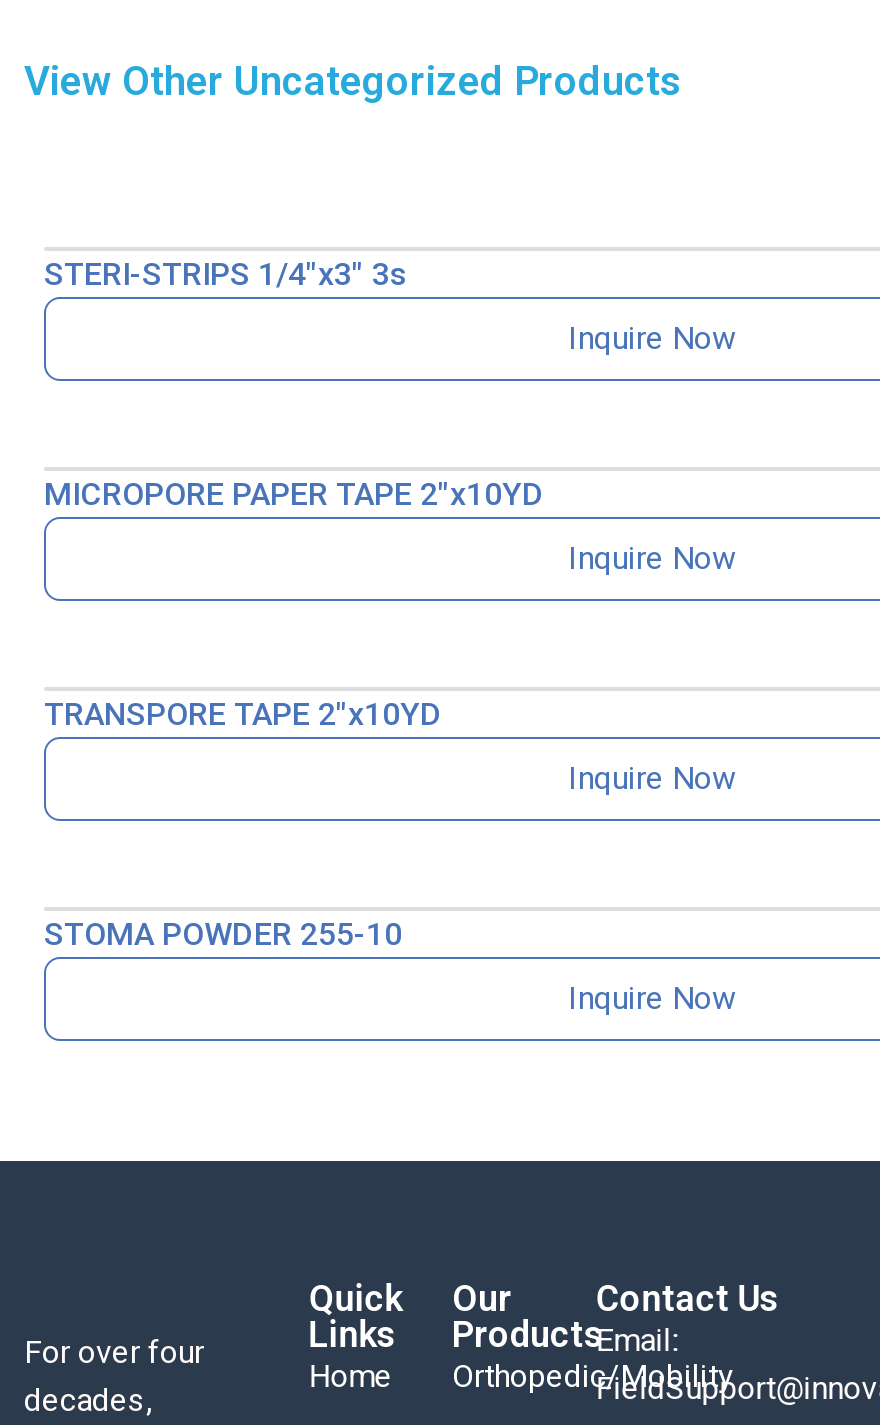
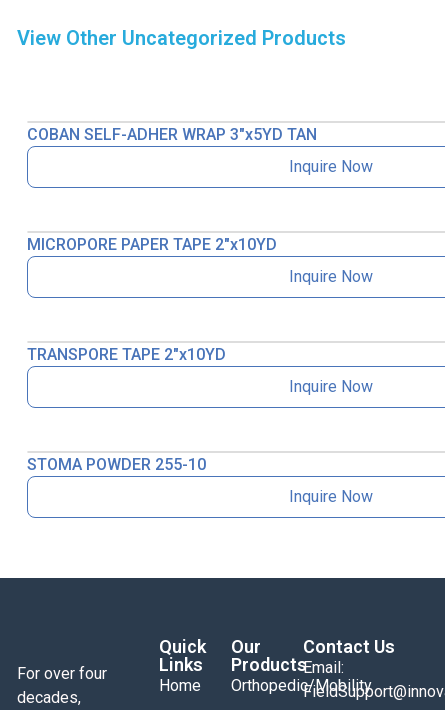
[44,256,408,294] STERI-STRIPS 1/4″x3″ 3s -> [27,125,317,144] COBAN SELF-ADHER WRAP 3″x5YD TAN

